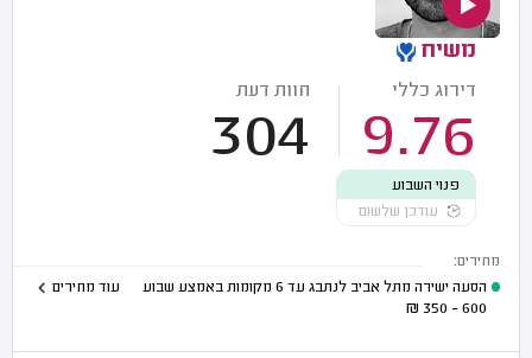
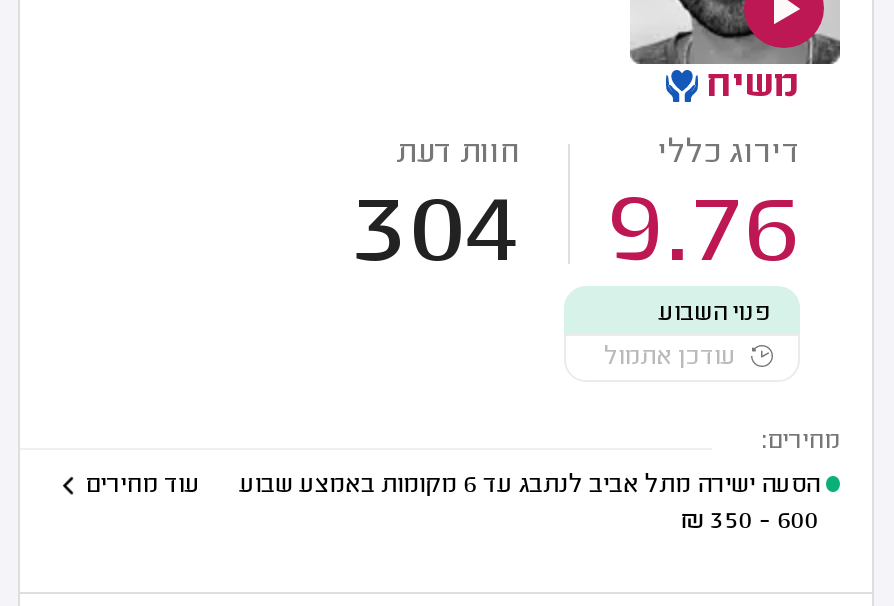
[359,204,438,221] עודכן שלשום -> [604,345,736,373] עודכן אתמול

